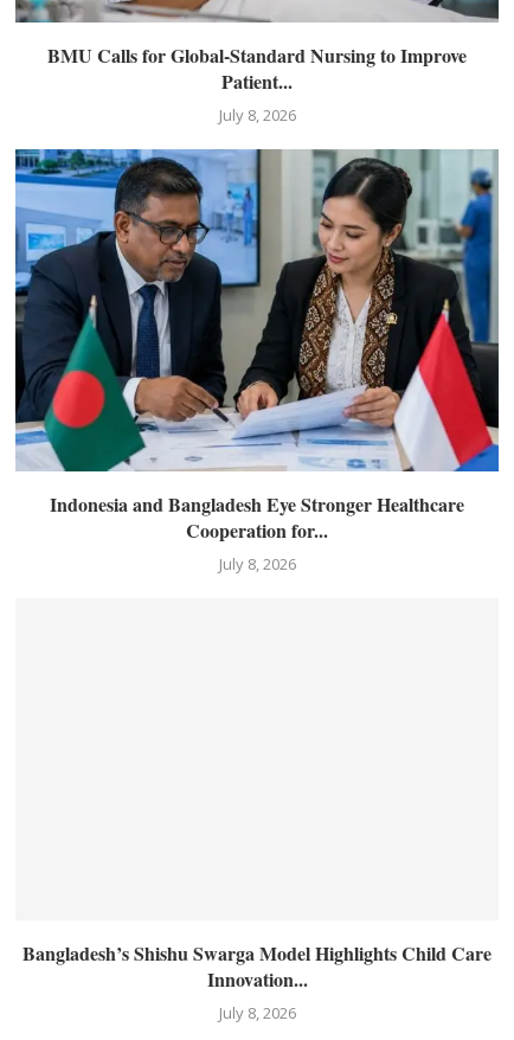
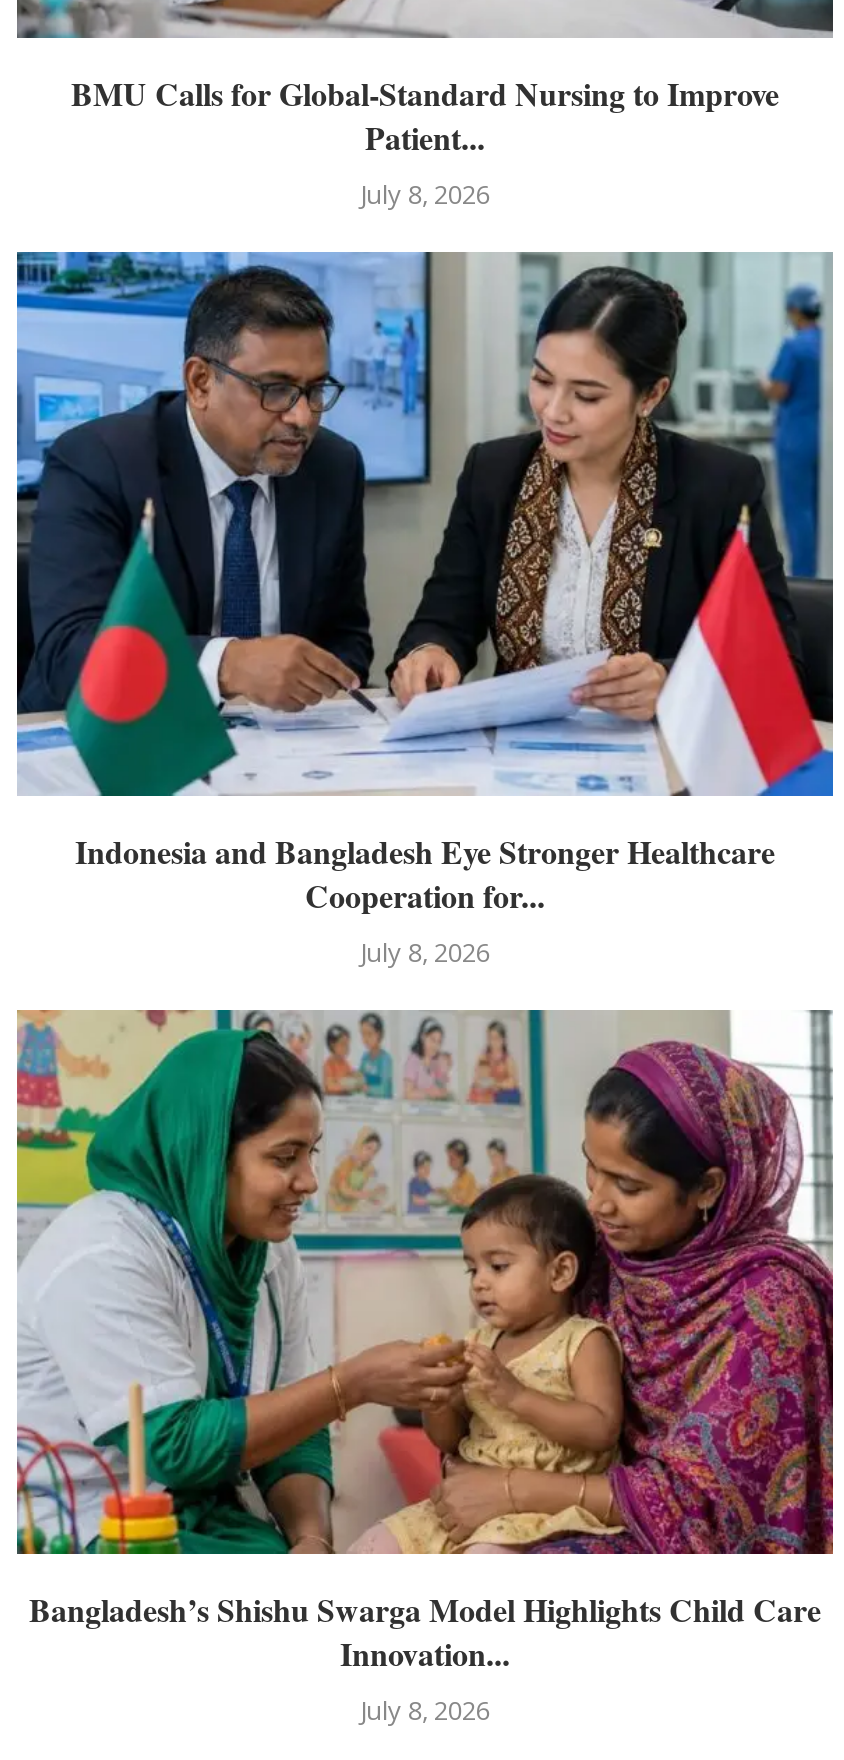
none -> [15,1008,835,1556] [image]

